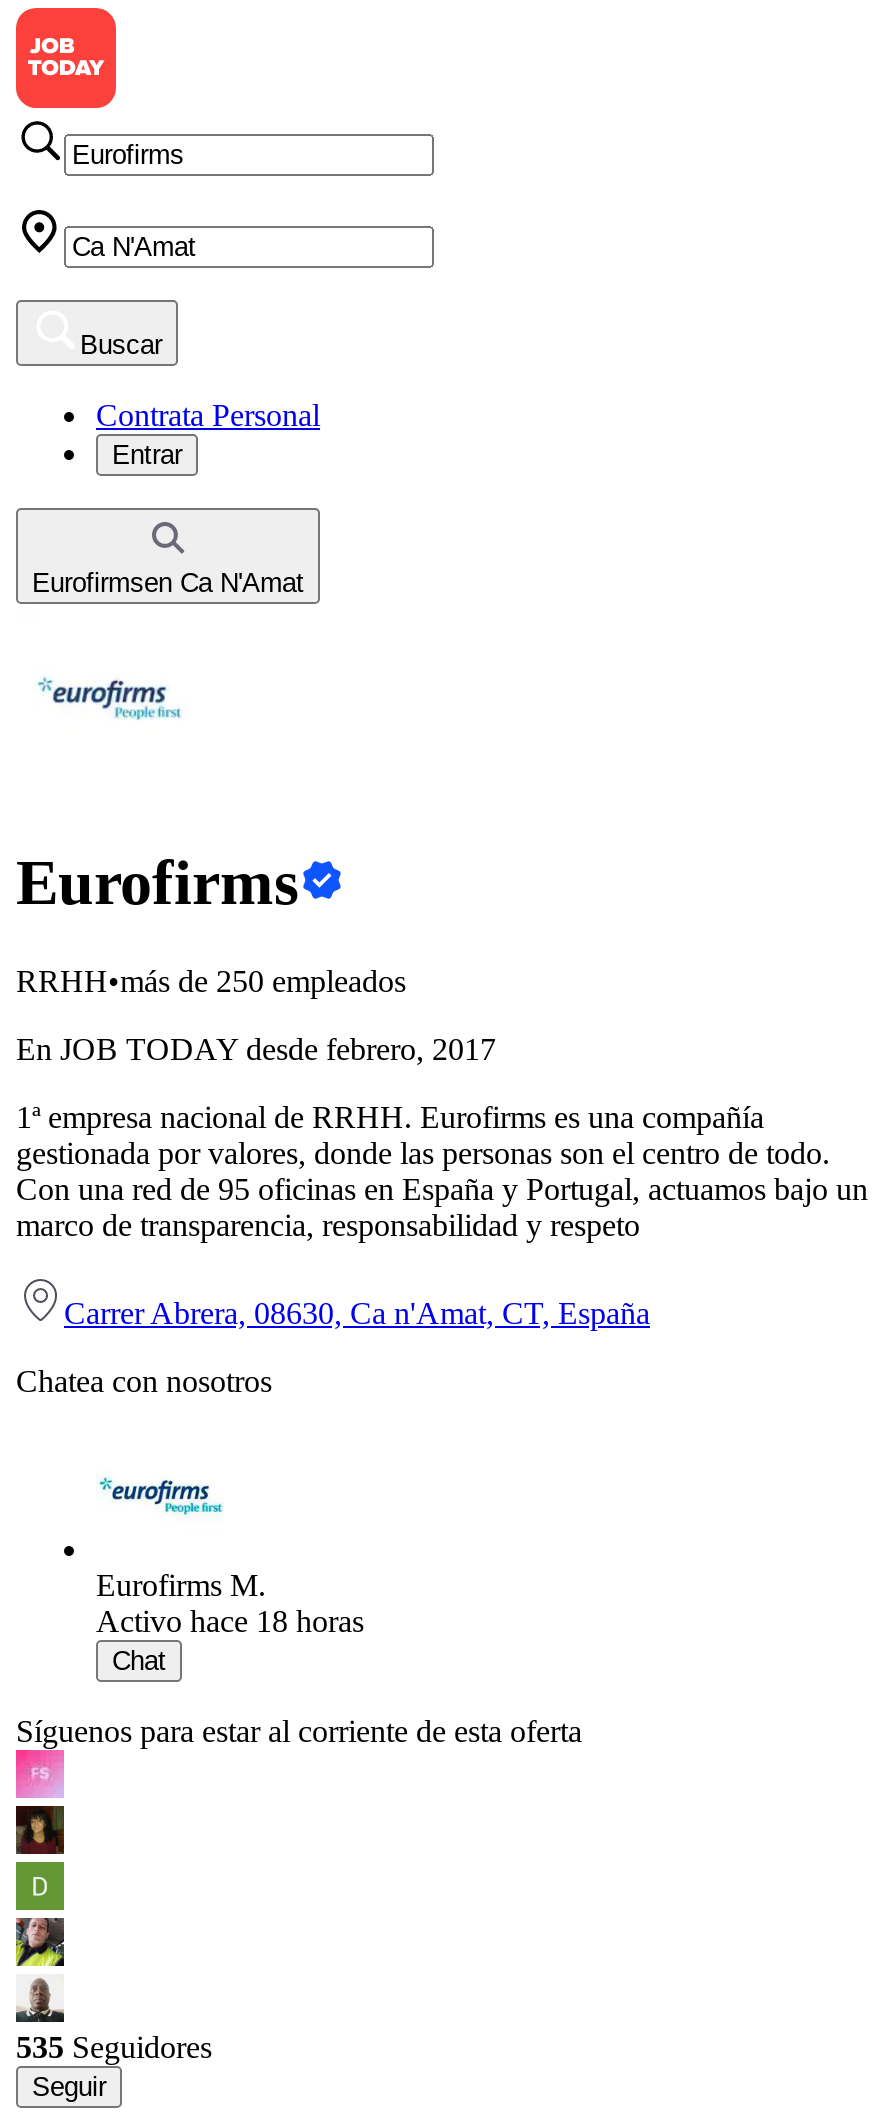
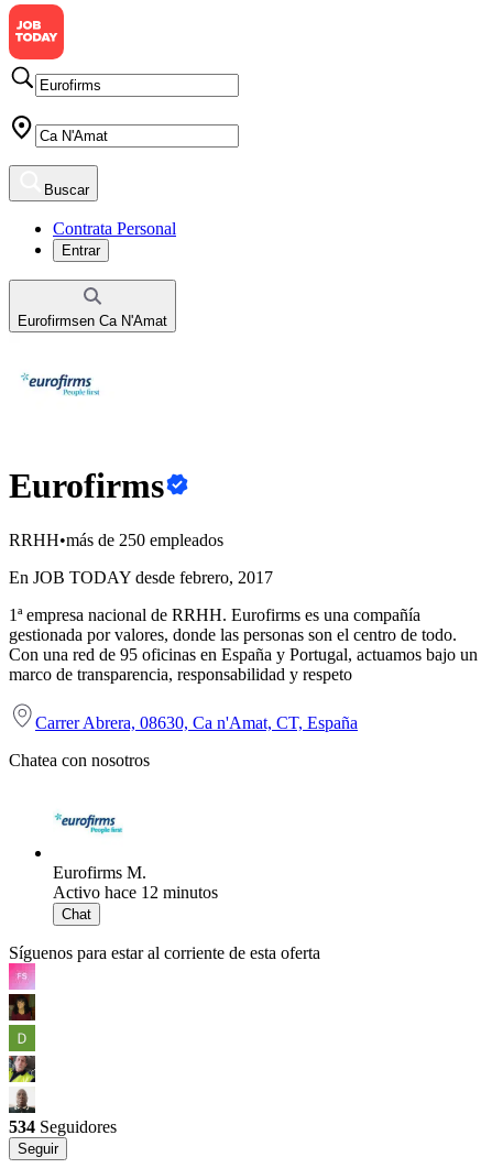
[96,1604,364,1638] Activo hace 18 horas -> [53,883,218,901] Activo hace 12 minutos
[16,2030,212,2064] 535 Seguidores -> [9,1117,117,1136] 534 Seguidores

